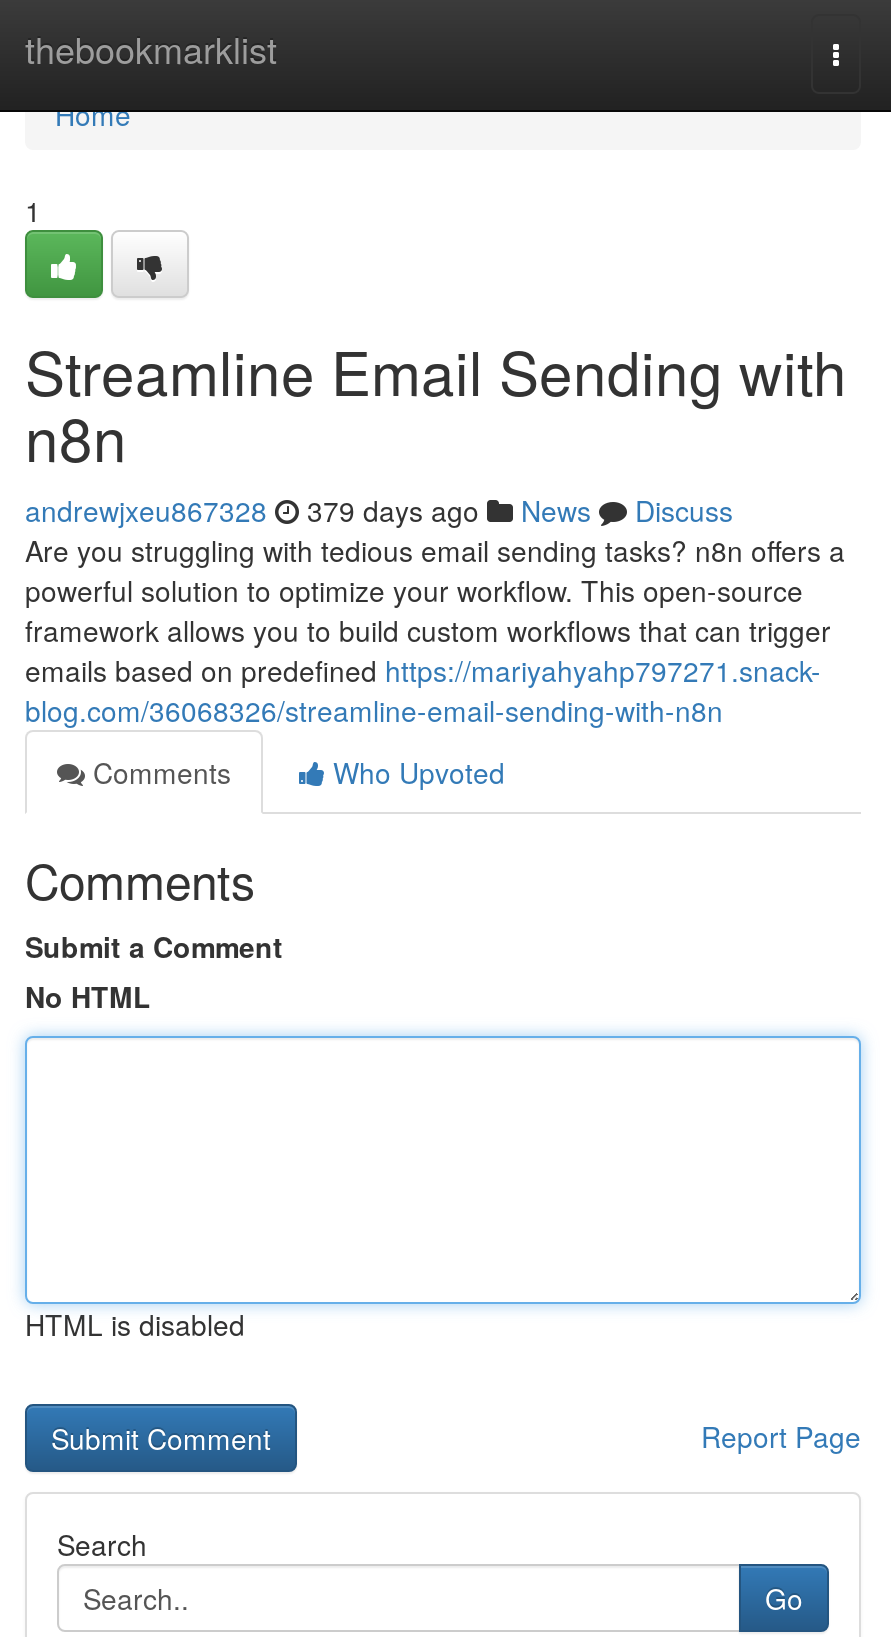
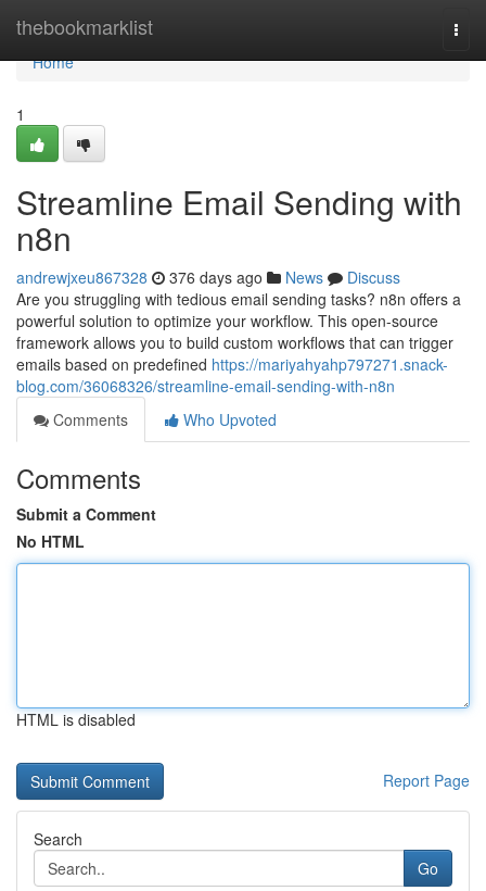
[25,490,733,530] andrewjxeu867328 379 days ago News Discuss -> [16,266,400,288] andrewjxeu867328 376 days ago News Discuss

